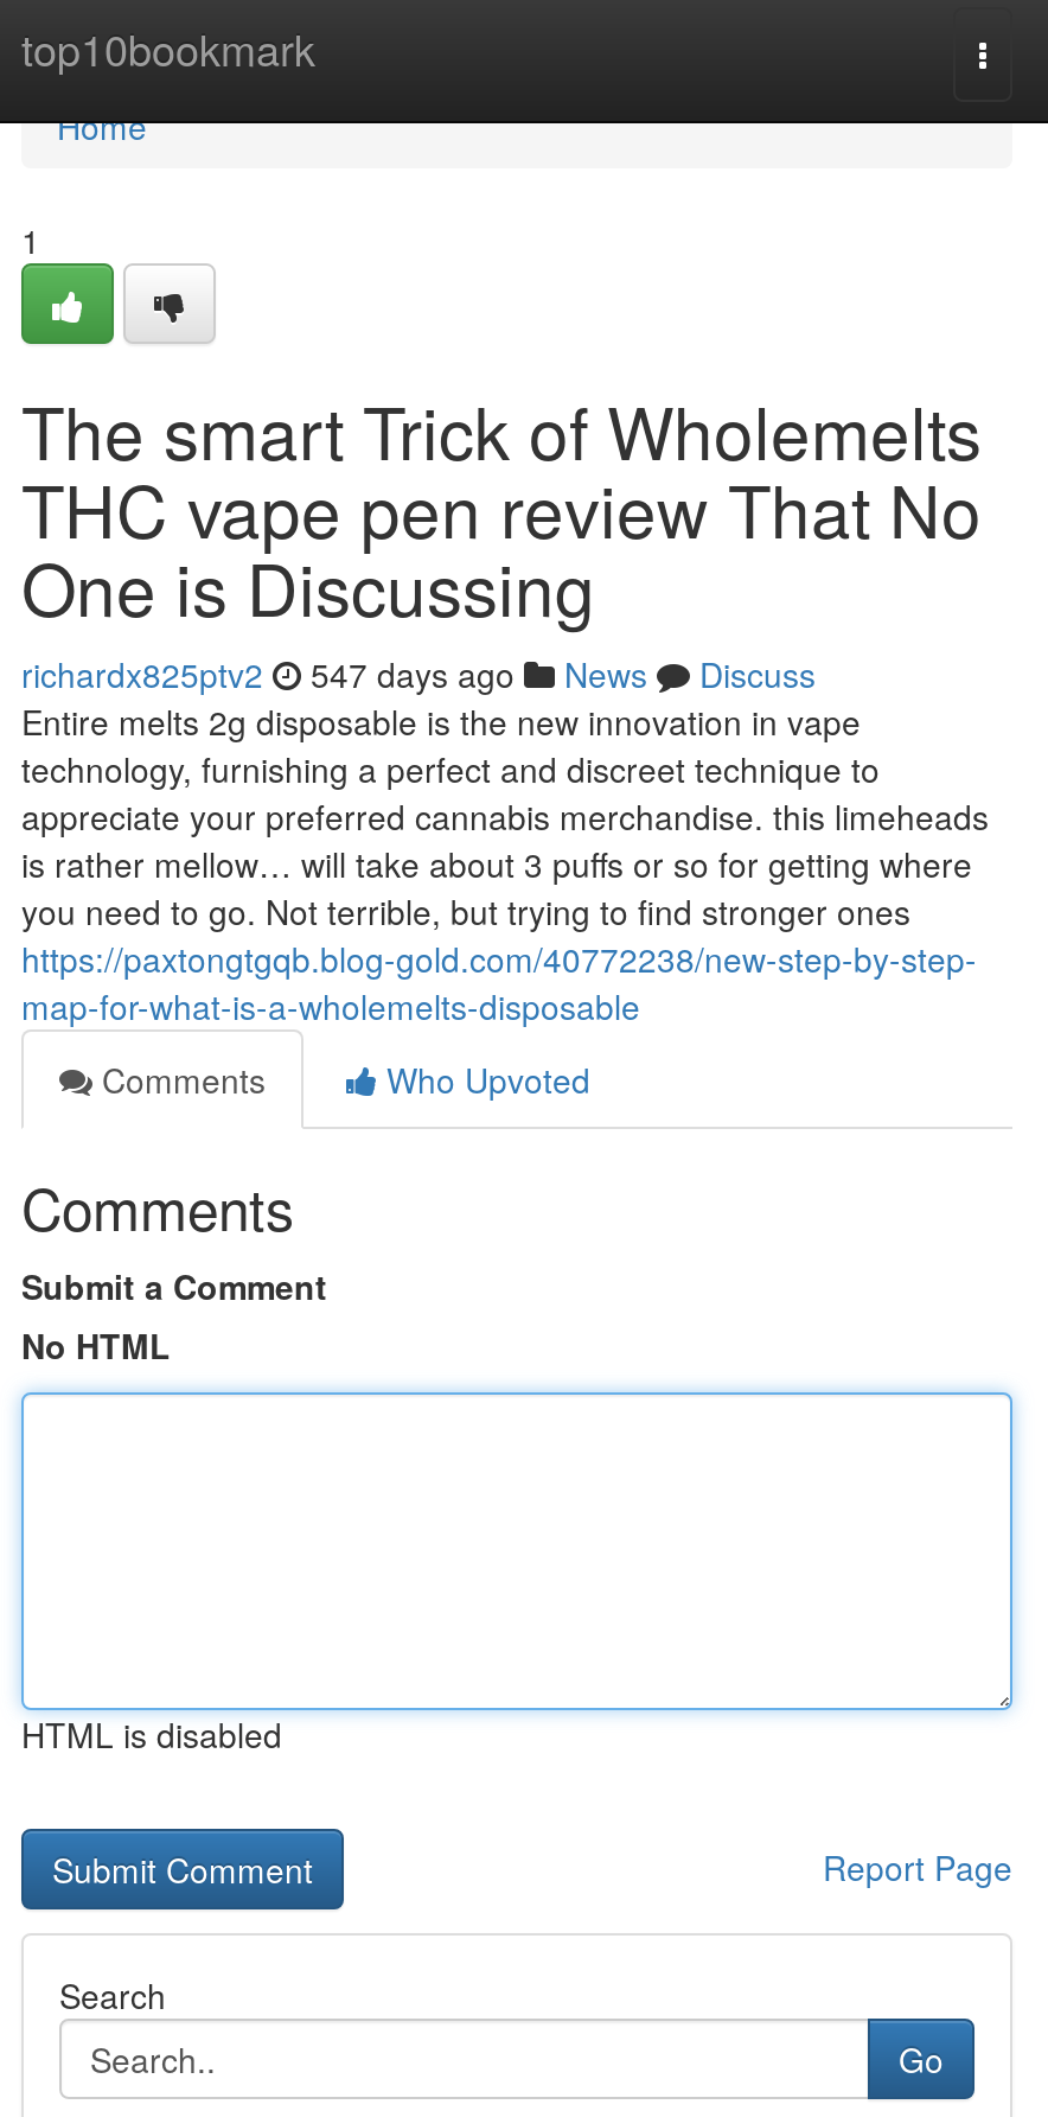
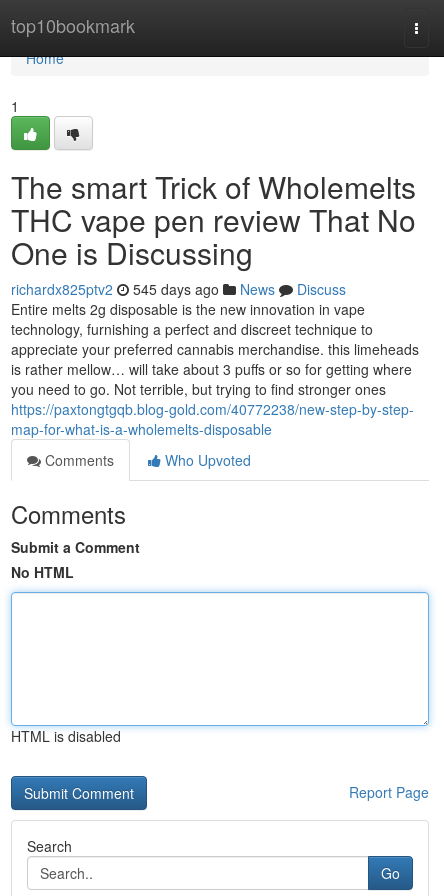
[21,650,816,697] richardx825ptv2 547 days ago News Discuss -> [11,279,346,299] richardx825ptv2 545 days ago News Discuss

